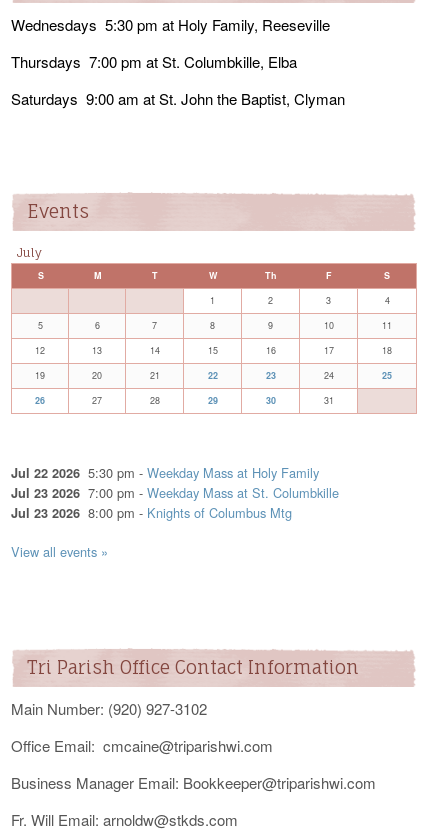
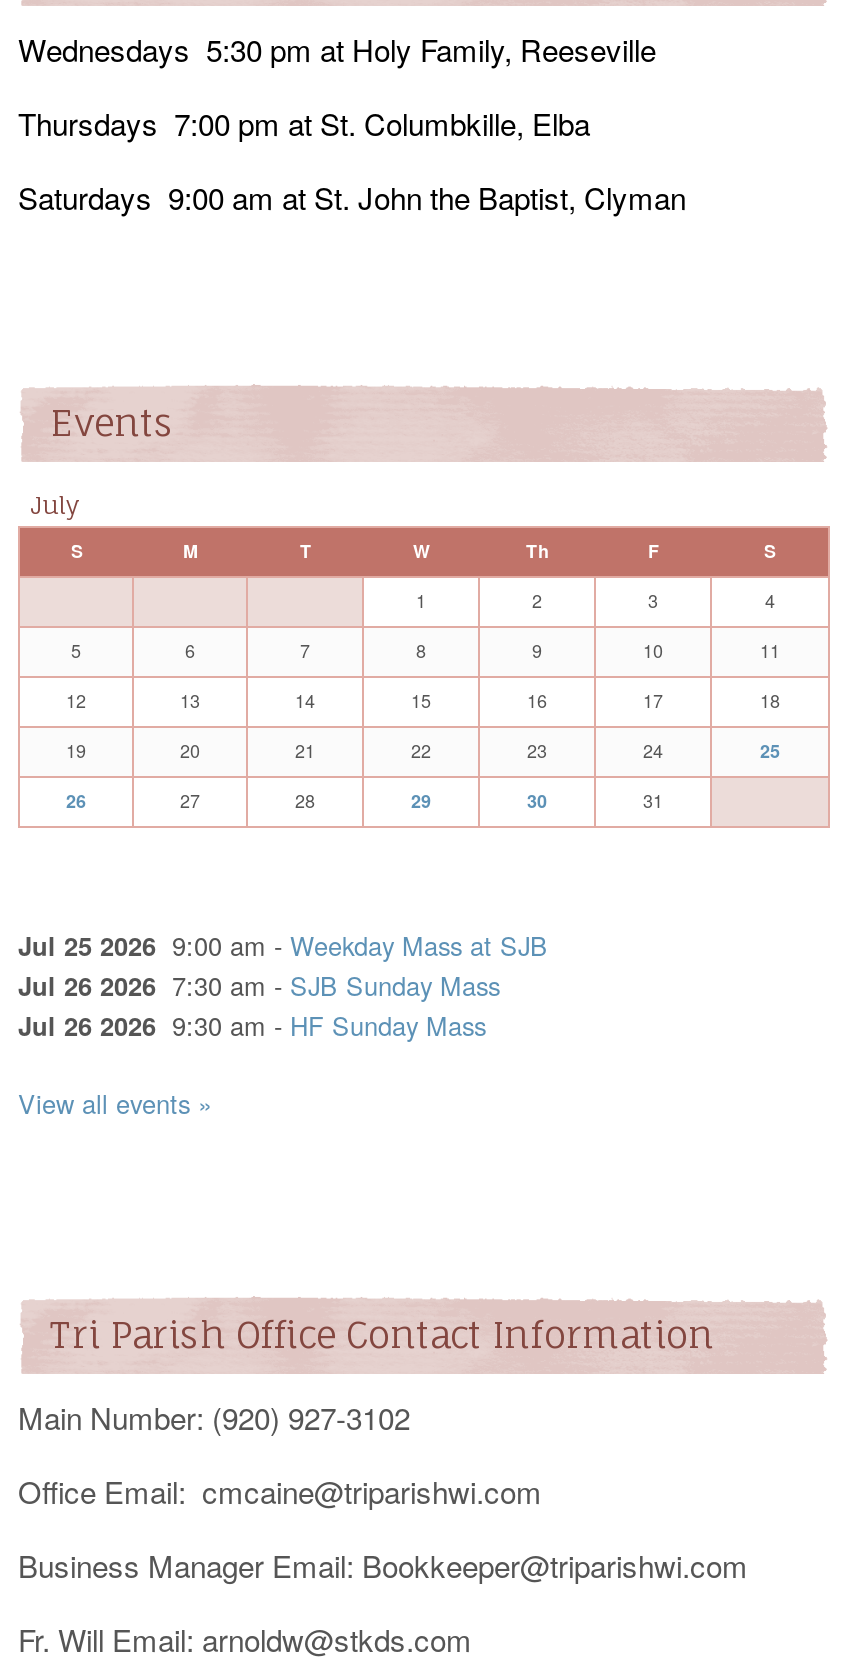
[11,463,339,522] Jul 22 2026 5:30 pm - Weekday Mass at Holy Family | Jul 23 2026 7:00 pm - Weekday Mass at St. Columbkille | Jul 23 2026 8:00 pm - Knights of Columbus Mtg -> [18,926,548,1044] Jul 25 2026 9:00 am - Weekday Mass at SJB | Jul 26 2026 7:30 am - SJB Sunday Mass | Jul 26 2026 9:30 am - HF Sunday Mass

